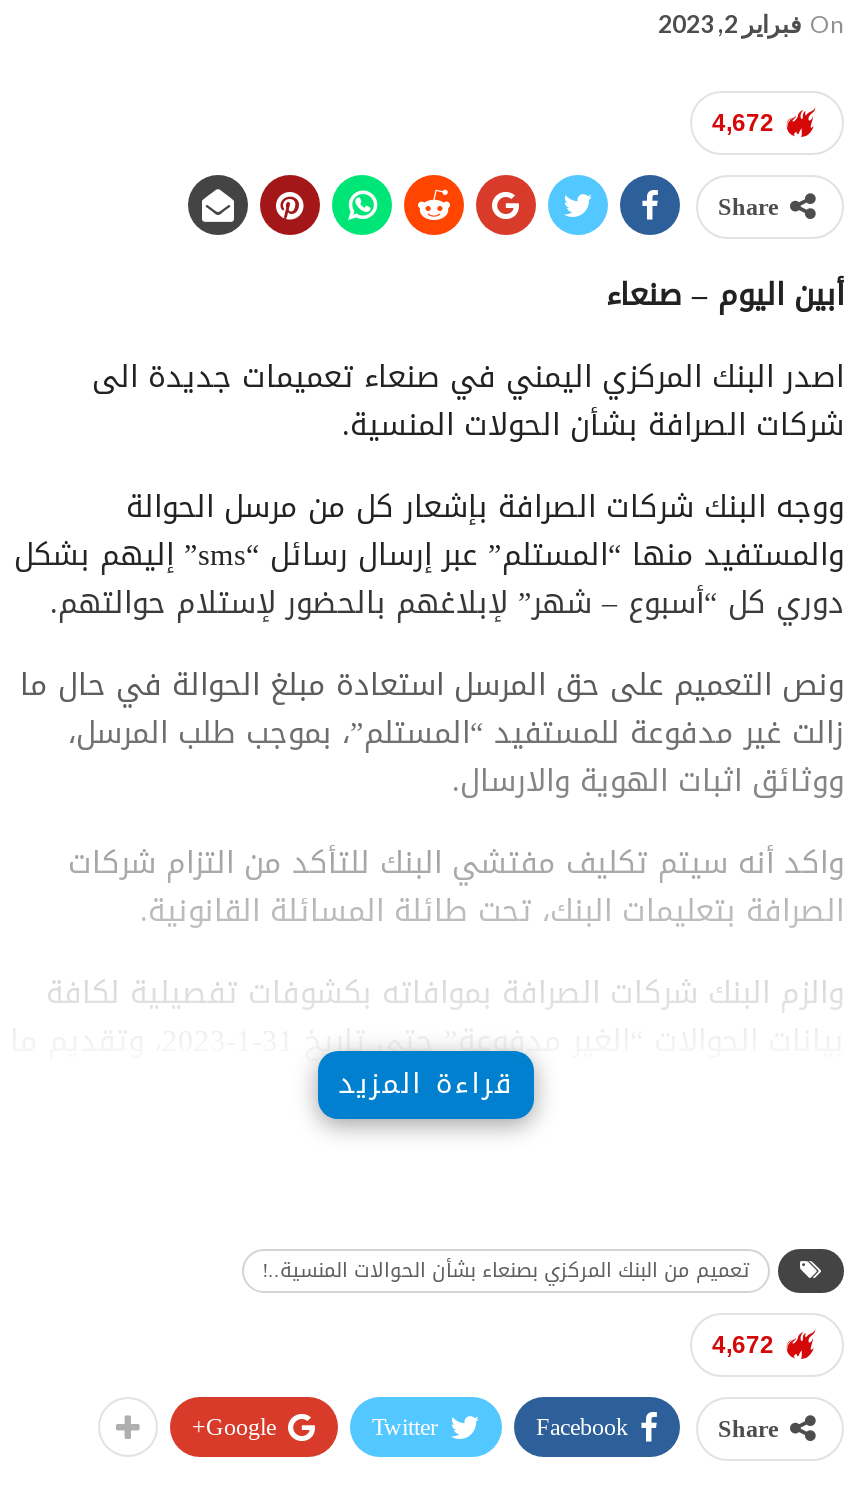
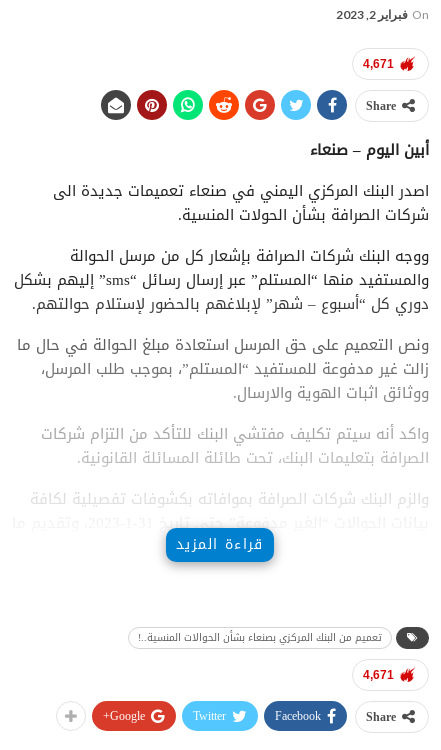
[712,110,774,138] 4,672 -> [363,57,394,71] 4,671
[712,1332,774,1360] 4,672 -> [363,668,394,682] 4,671

